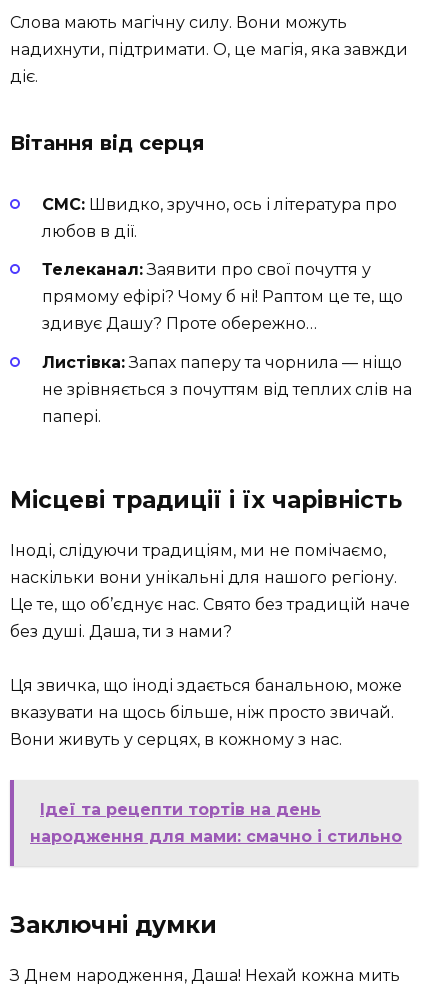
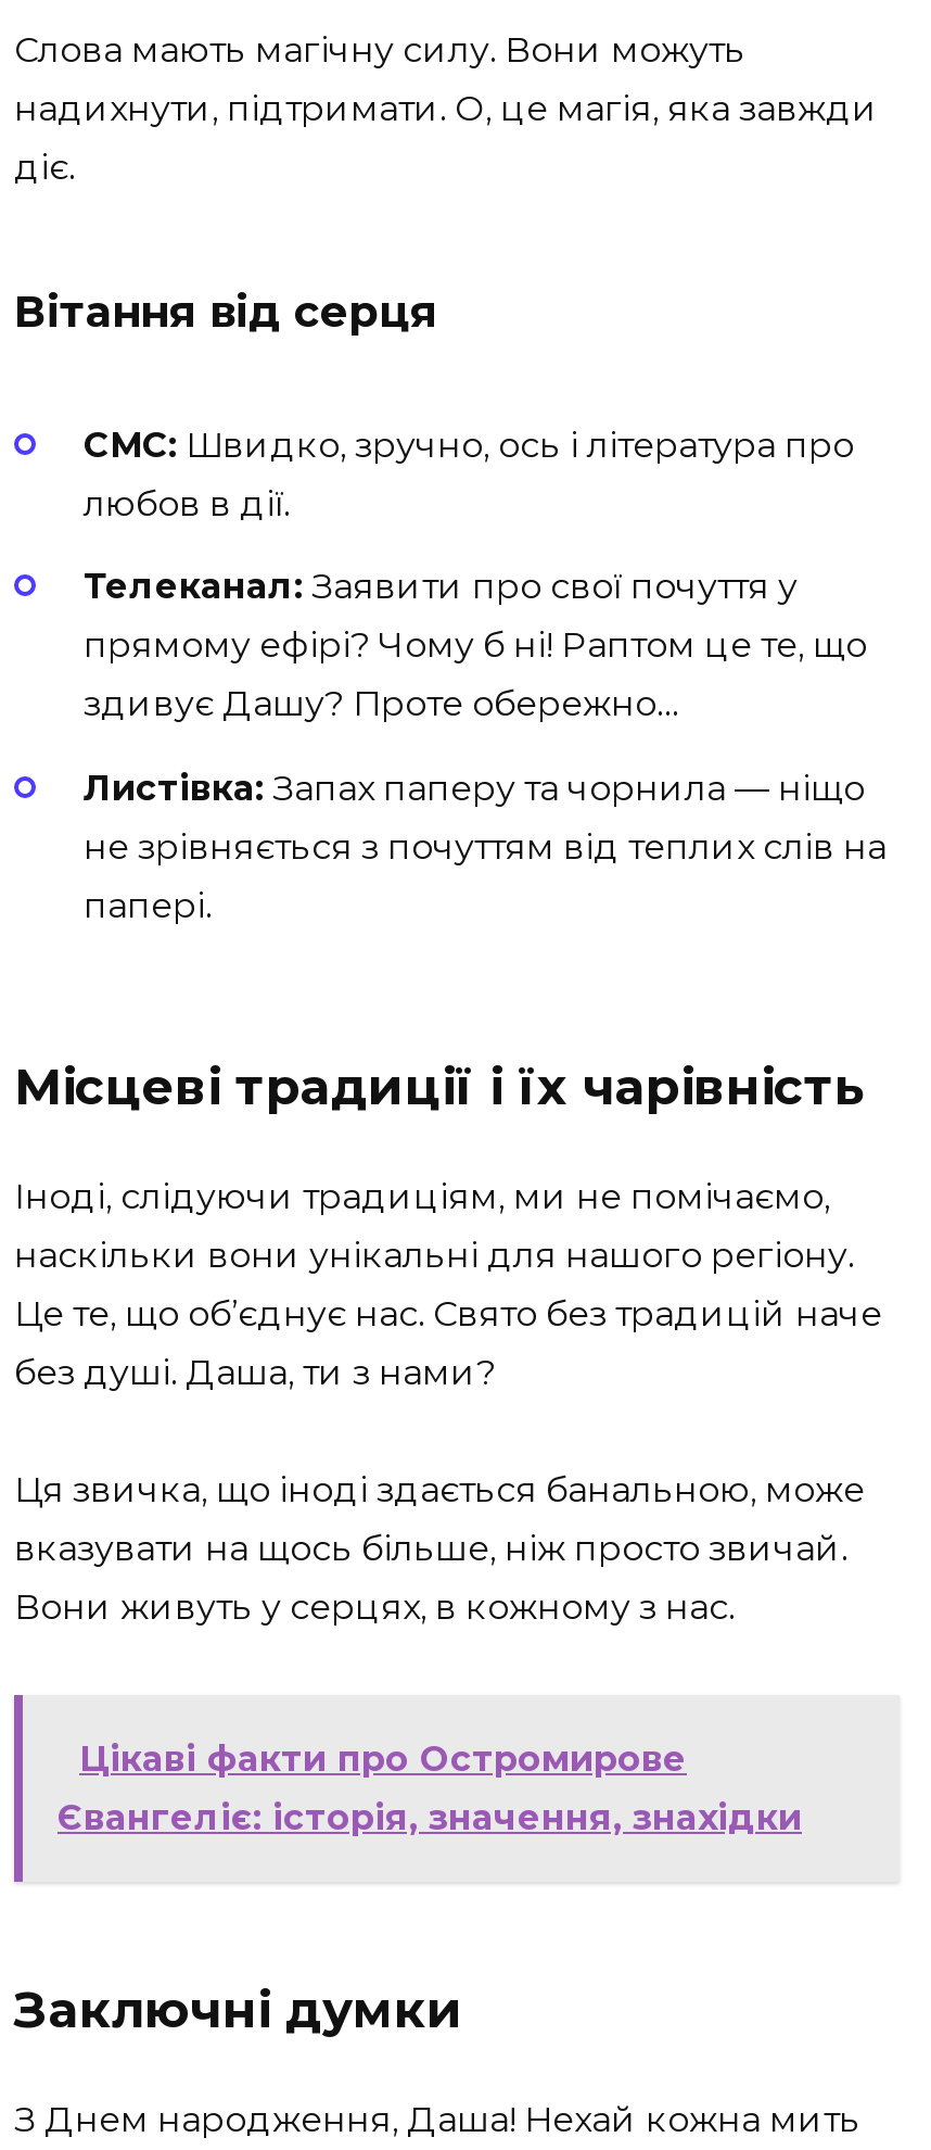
[30,800,402,846] Ідеї та рецепти тортів на день | народження для мами: смачно і стильно -> [58,1739,802,1839] Цікаві факти про Остромирове | Євангеліє: історія, значення, знахідки

